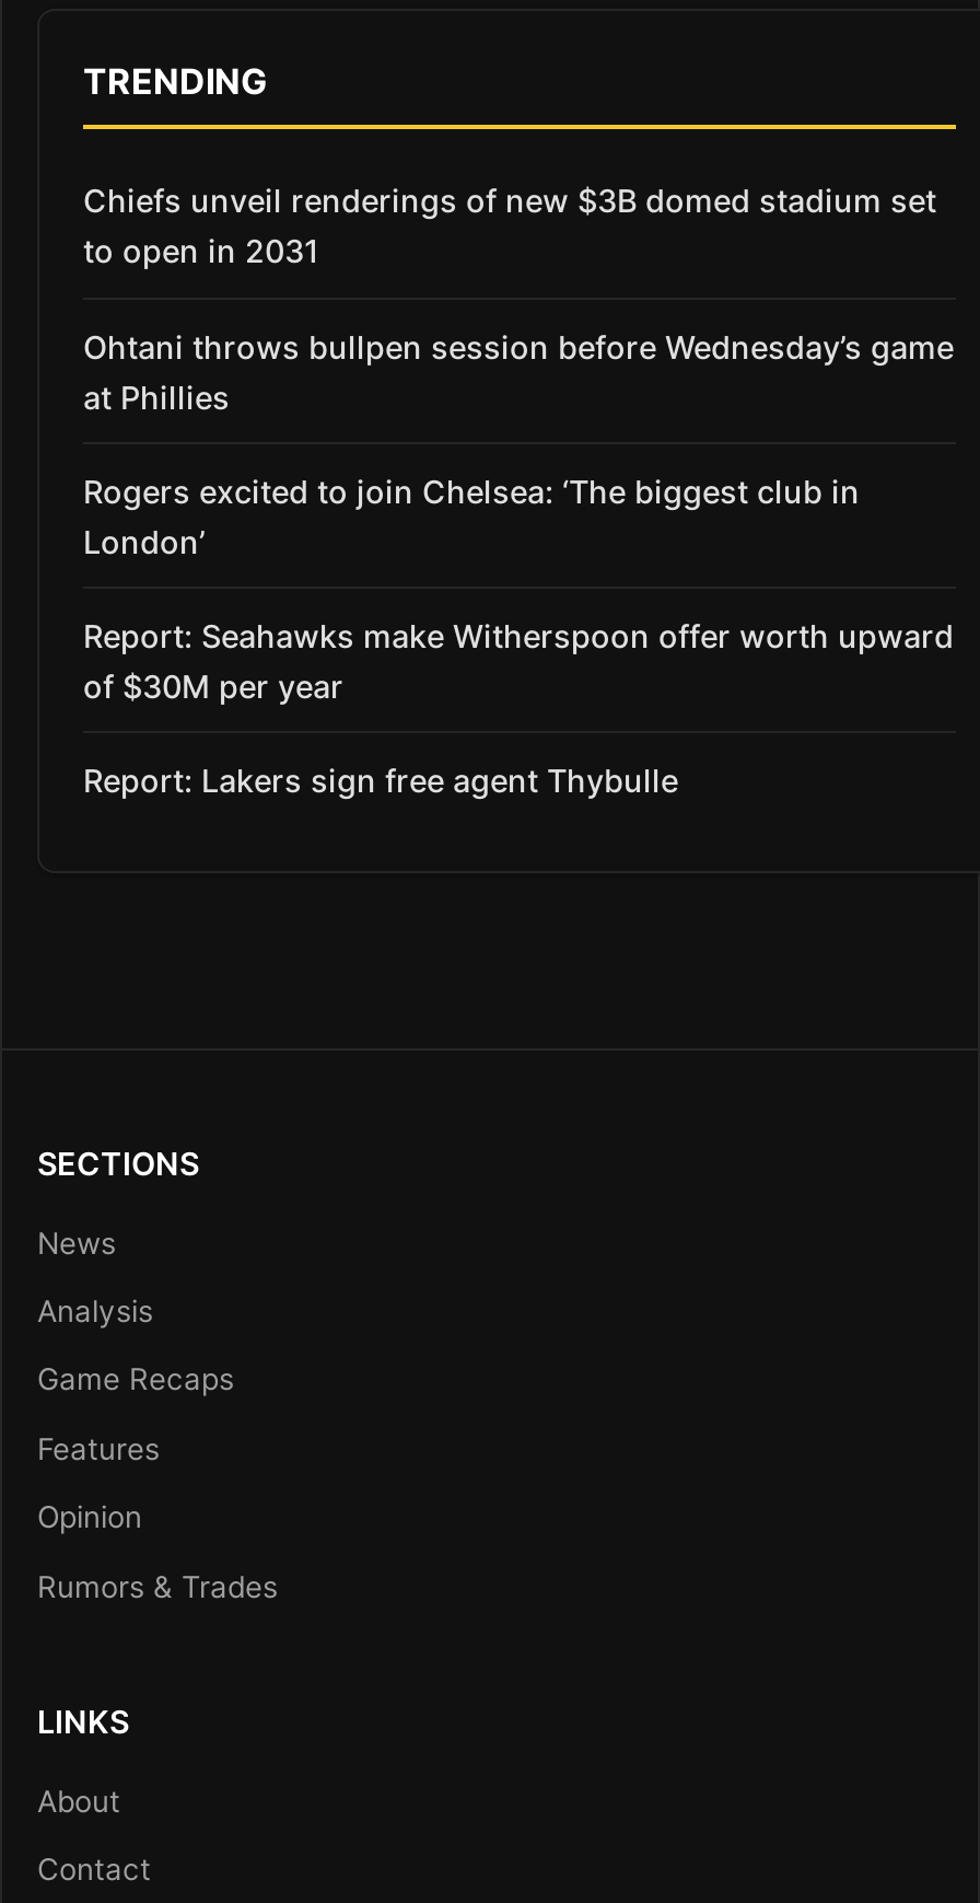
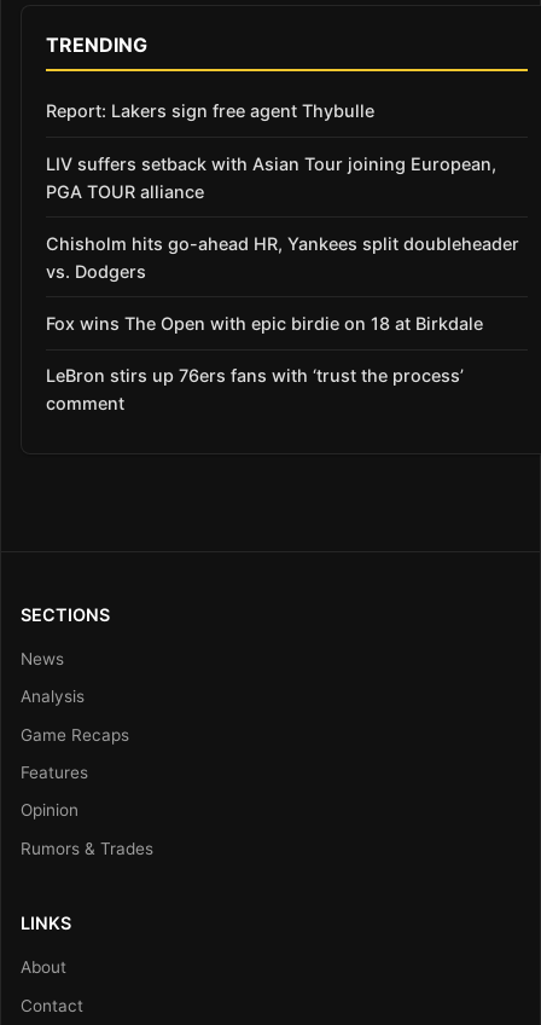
[83,183,954,705] Chiefs unveil renderings of new $3B domed stadium set | to open in 2031 | Ohtani throws bullpen session before Wednesday’s game | at Phillies | Rogers excited to join Chelsea: ‘The biggest club in | London’ | Report: Seahawks make Witherspoon offer worth upward | of $30M per year -> none
moved [83,762,678,799] -> [46,101,374,121]: Report: Lakers sign free agent Thybulle
none -> [46,153,519,414] LIV suffers setback with Asian Tour joining European, | PGA TOUR alliance | Chisholm hits go-ahead HR, Yankees split doubleheader | vs. Dodgers | Fox wins The Open with epic birdie on 18 at Birkdale | LeBron stirs up 76ers fans with ‘trust the process’ | comment

